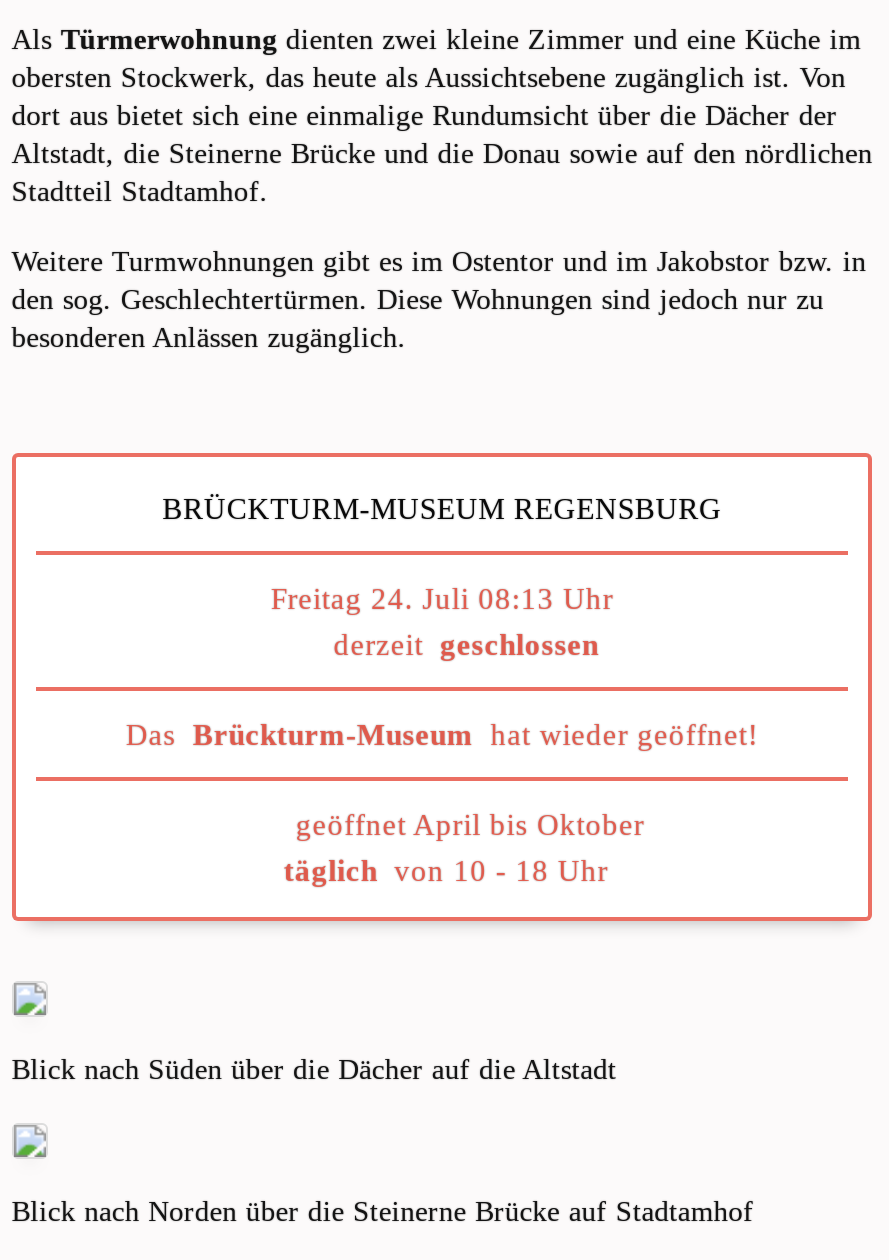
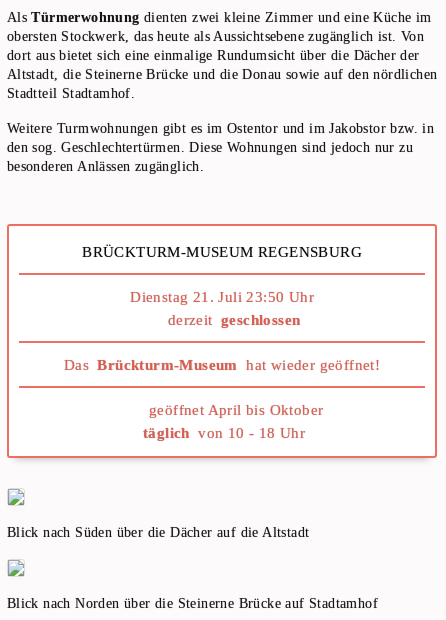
[271,581,613,615] Freitag 24. Juli 08:13 Uhr -> [130,288,314,305] Dienstag 21. Juli 23:50 Uhr

